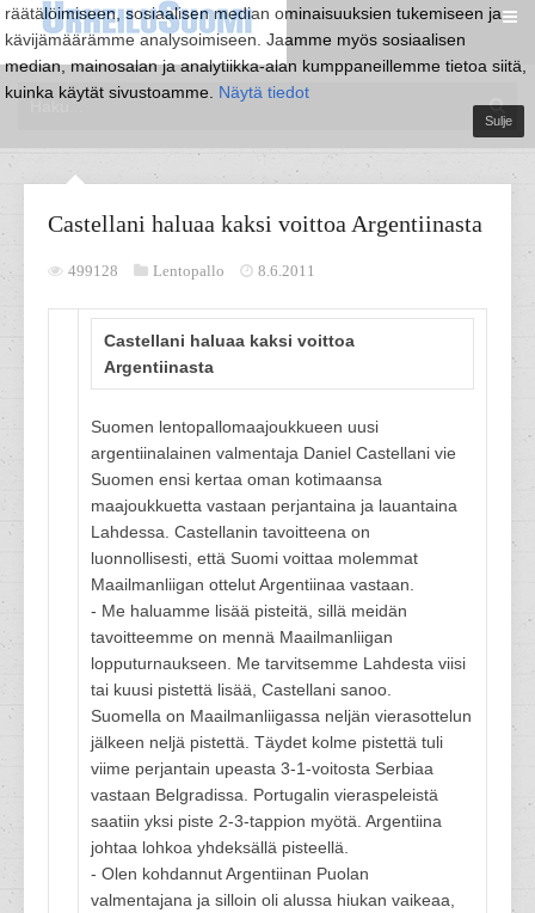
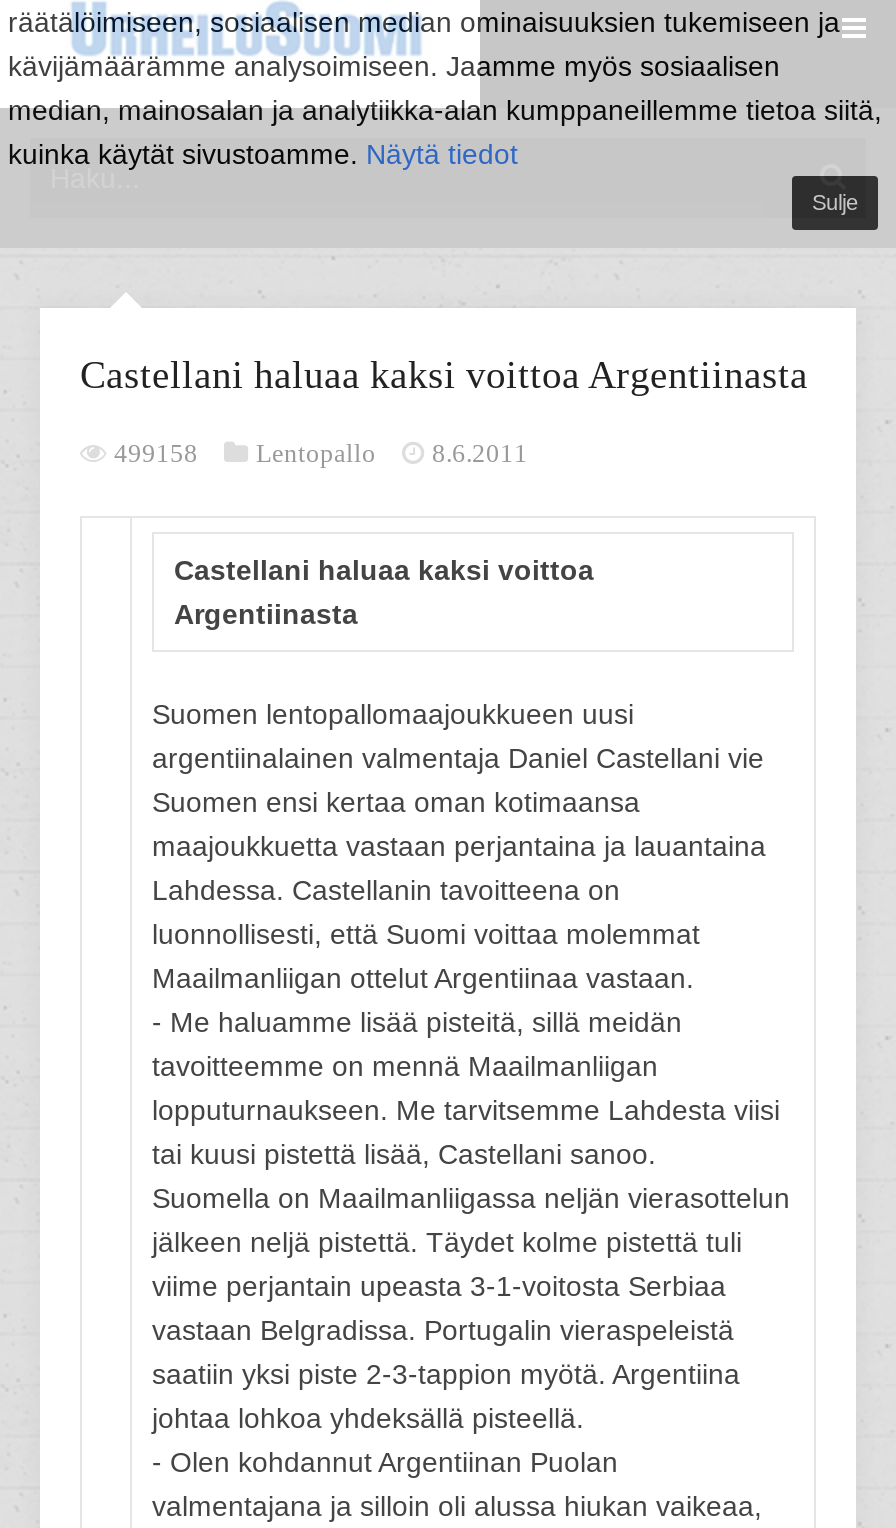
[68,262,315,280] 499128 Lentopallo 8.6.2011 -> [114,438,528,468] 499158 Lentopallo 8.6.2011

